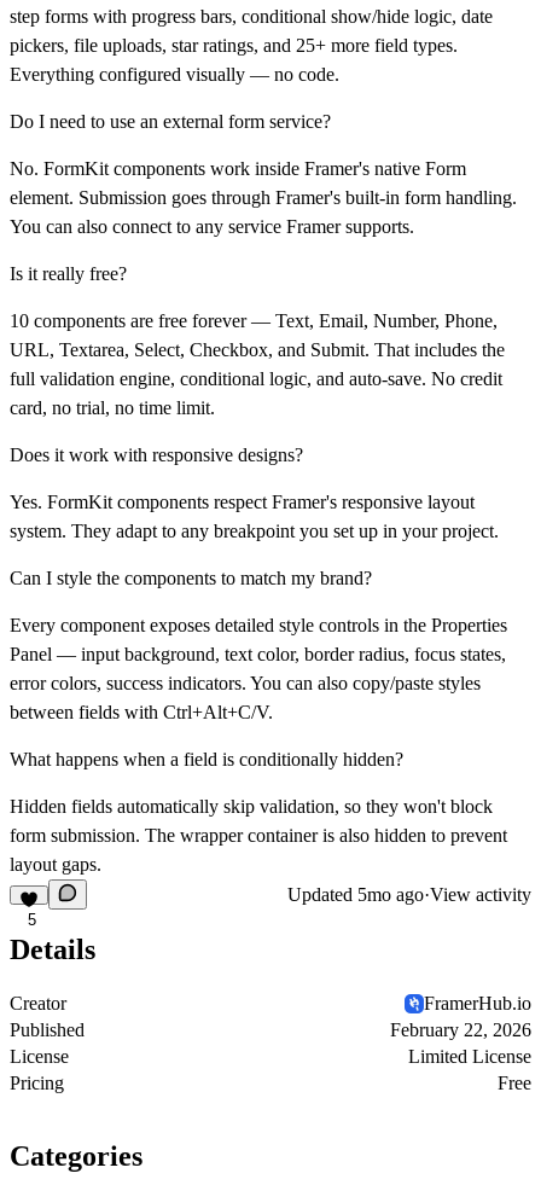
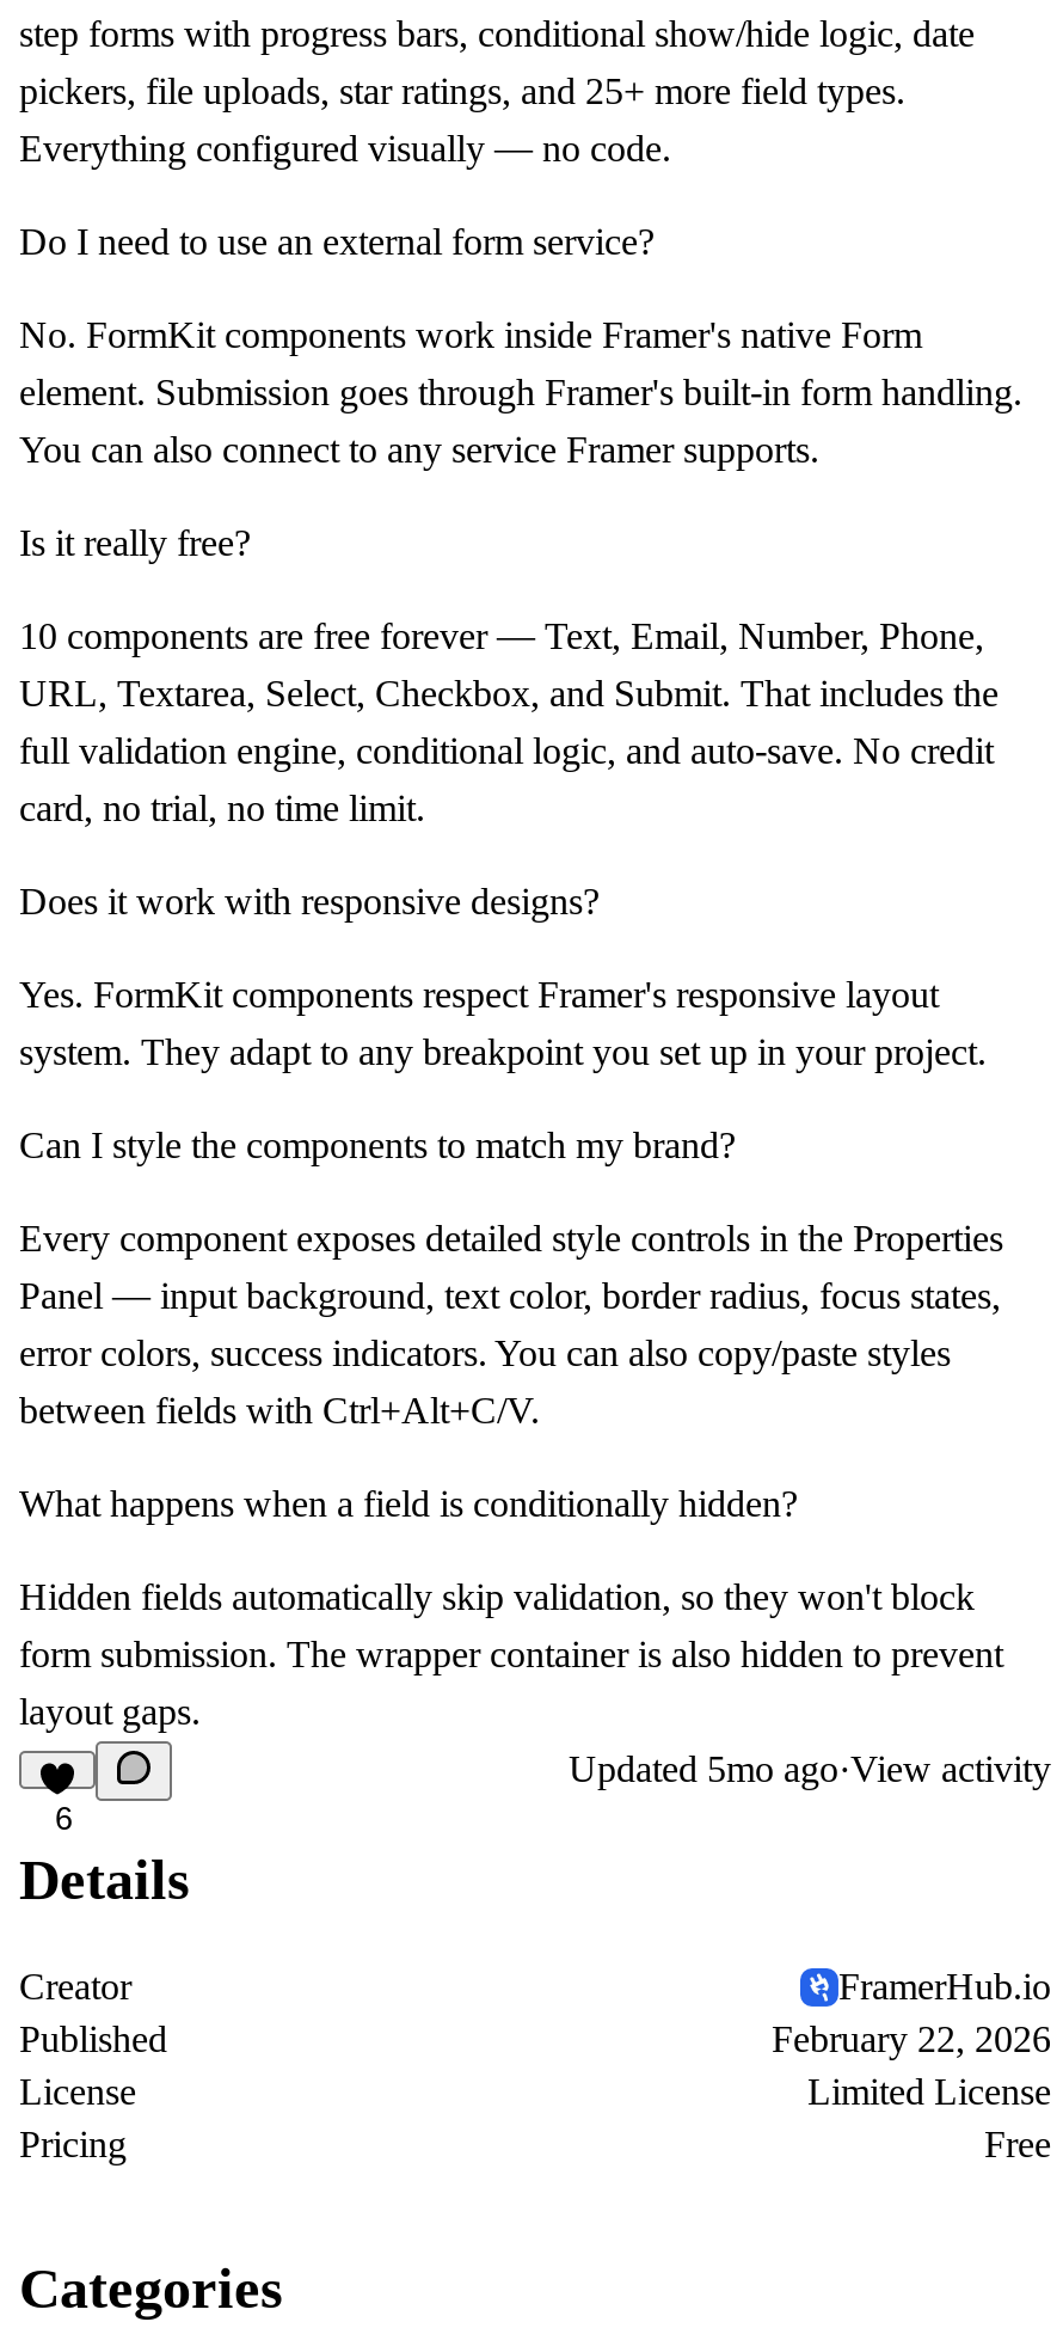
[28,910,36,929] 5 -> [55,1801,72,1837] 6

